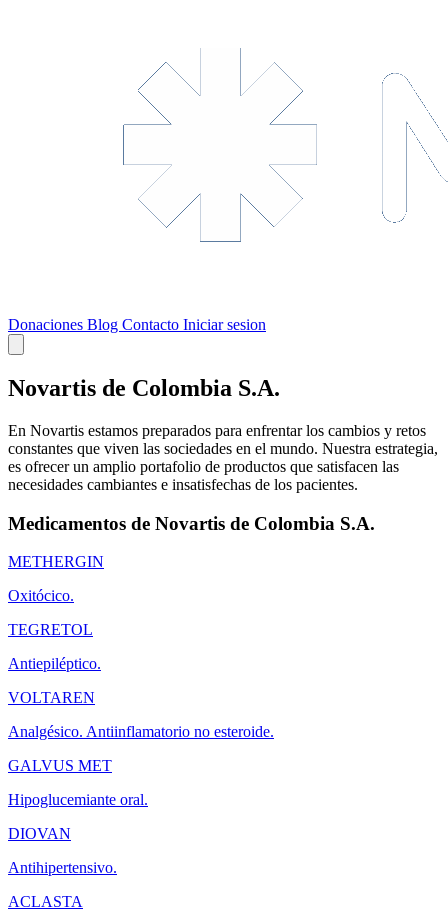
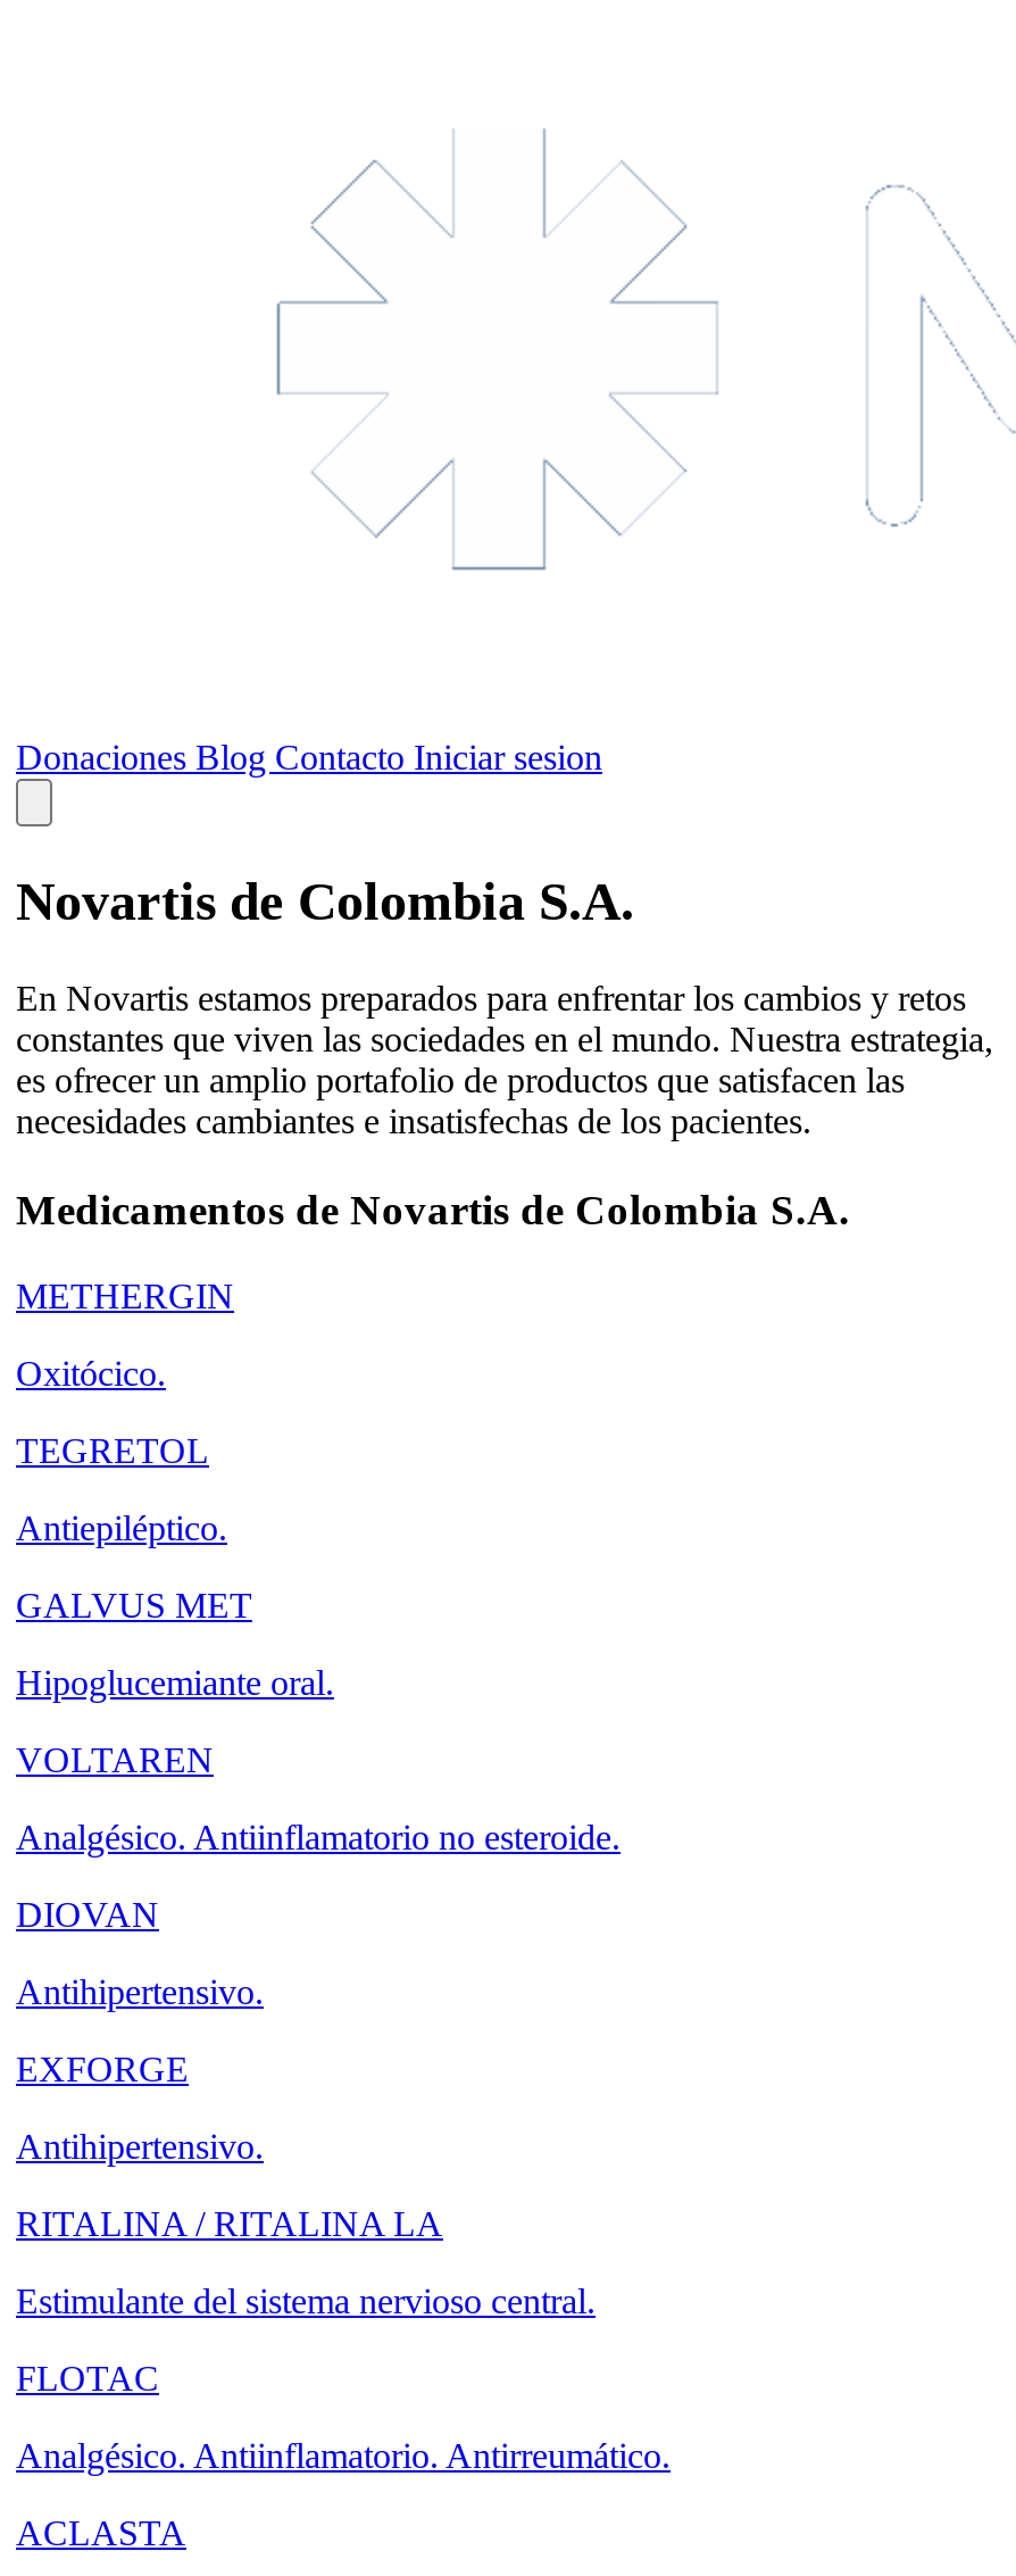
moved [8,757,148,808] -> [16,1586,334,1702]: GALVUS MET | Hipoglucemiante oral.
none -> [16,2050,671,2475] EXFORGE | Antihipertensivo. | RITALINA / RITALINA LA | Estimulante del sistema nervioso central. | FLOTAC | Analgésico. Antiinflamatorio. Antirreumático.

